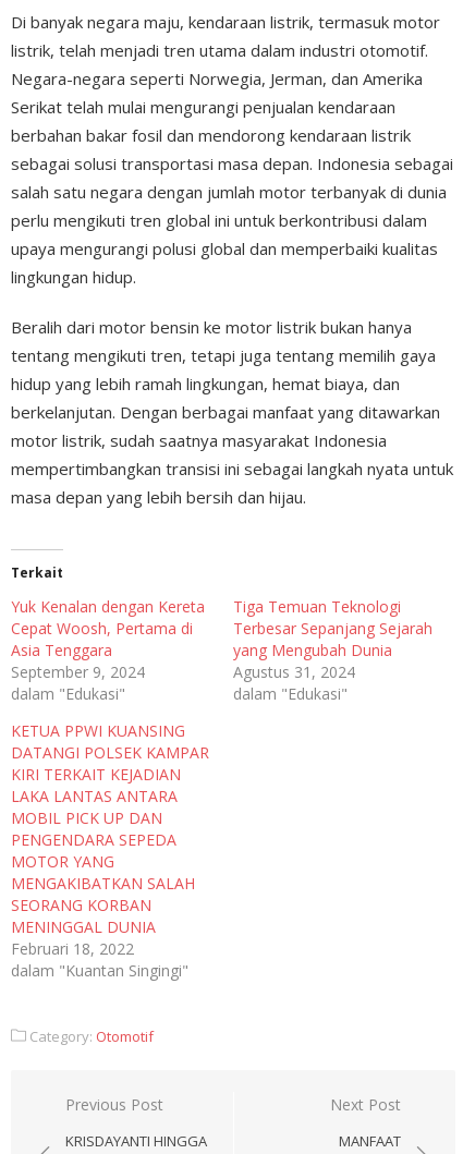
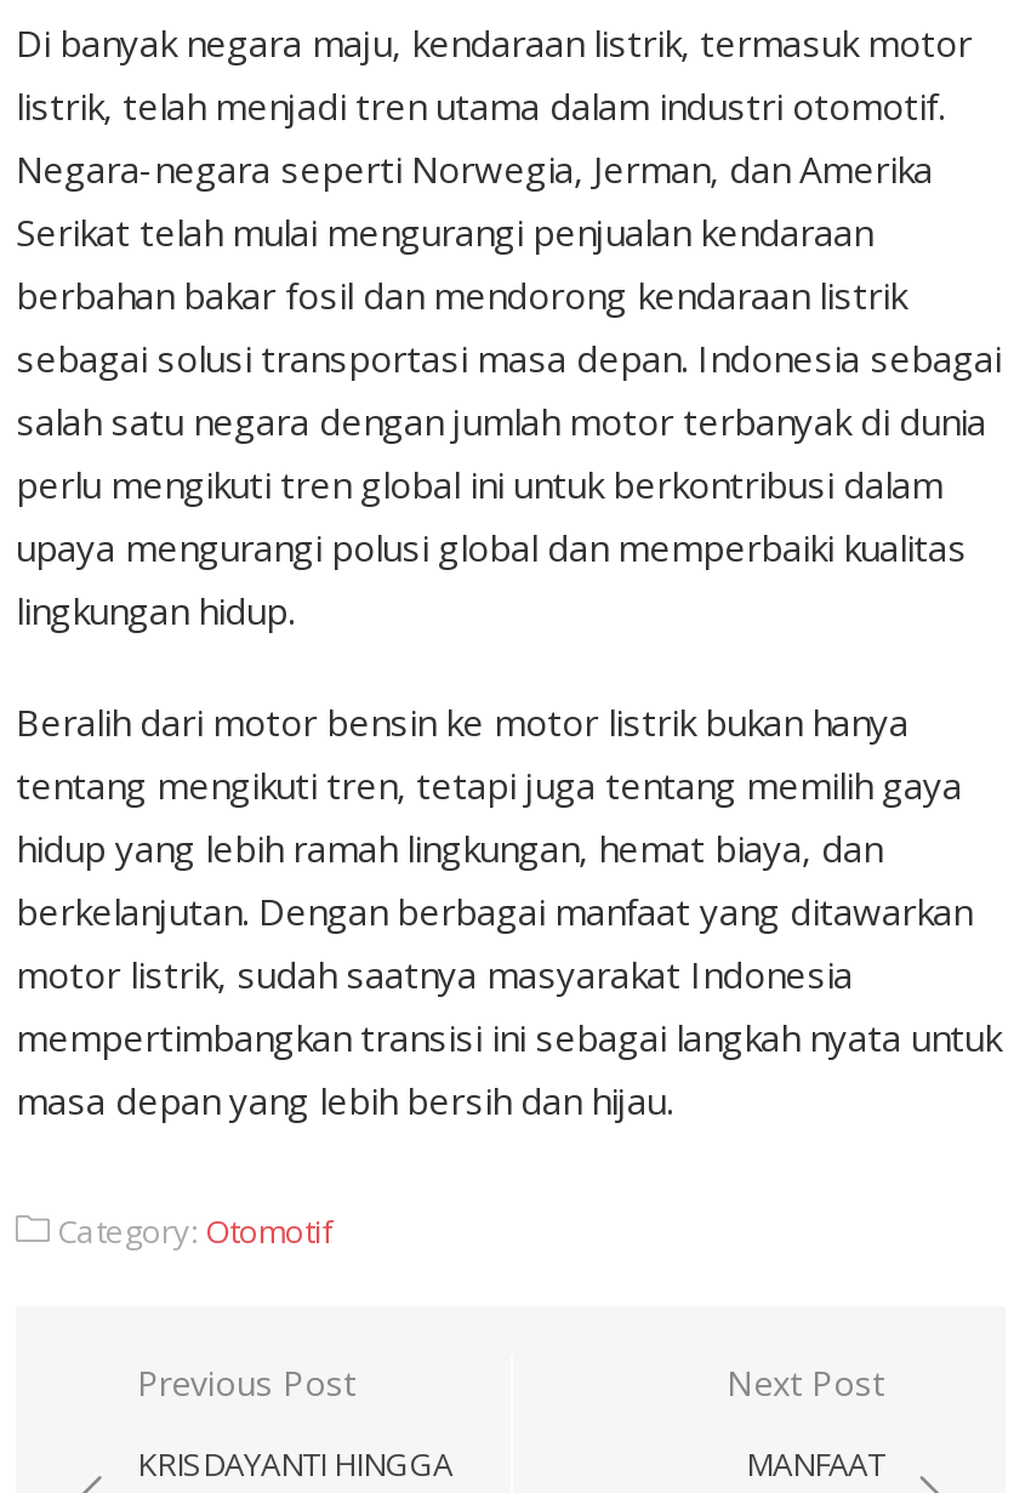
[11,563,205,704] Terkait | Yuk Kenalan dengan Kereta | Cepat Woosh, Pertama di | Asia Tenggara | September 9, 2024 | dalam "Edukasi" -> none
[11,596,432,981] Tiga Temuan Teknologi | Terbesar Sepanjang Sejarah | yang Mengubah Dunia | Agustus 31, 2024 | dalam "Edukasi" | KETUA PPWI KUANSING | DATANGI POLSEK KAMPAR | KIRI TERKAIT KEJADIAN | LAKA LANTAS ANTARA | MOBIL PICK UP DAN | PENGENDARA SEPEDA | MOTOR YANG | MENGAKIBATKAN SALAH | SEORANG KORBAN | MENINGGAL DUNIA | Februari 18, 2022 | dalam "Kuantan Singingi" -> none

